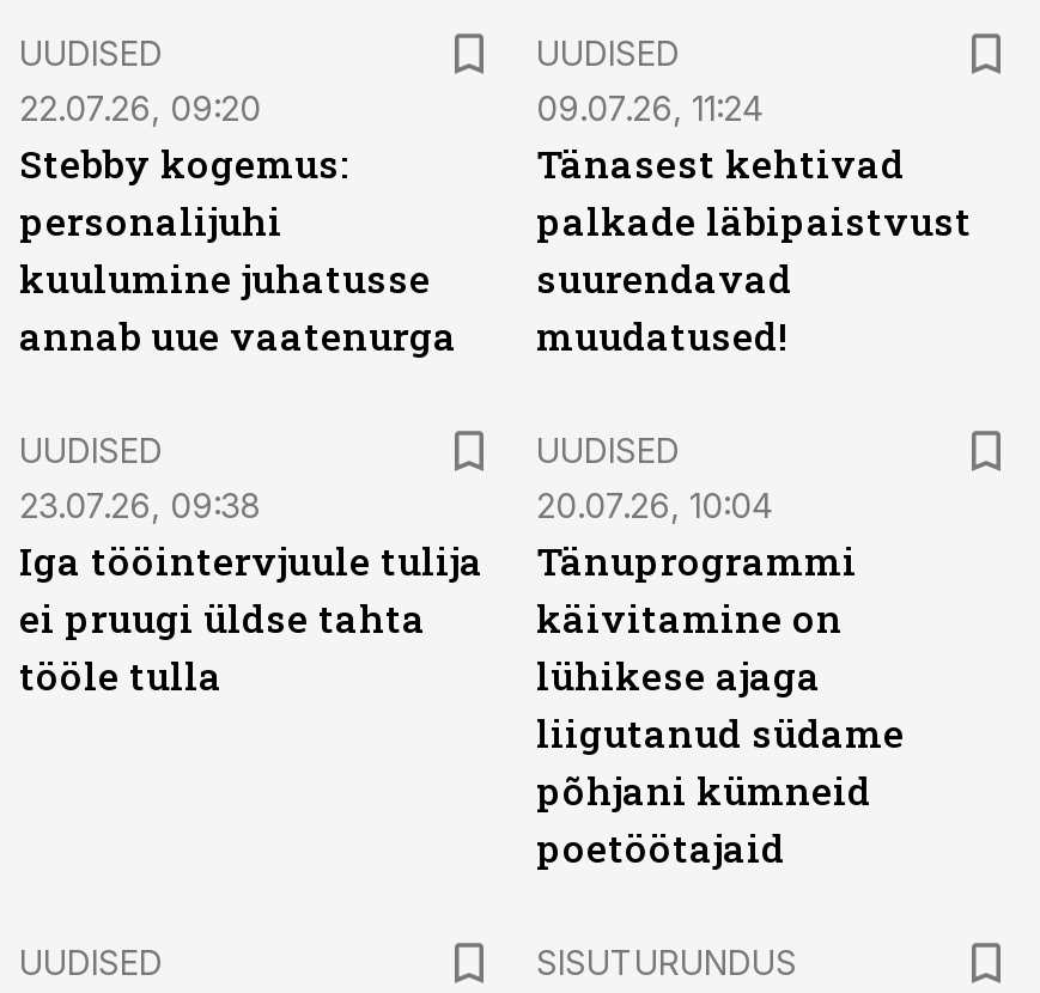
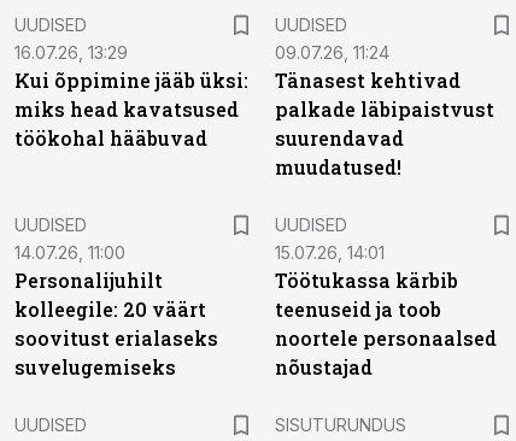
[19,87,457,360] 22.07.26, 09:20 | Stebby kogemus: | personalijuhi | kuulumine juhatusse | annab uue vaatenurga -> [14,42,248,151] 16.07.26, 13:29 | Kui õppimine jääb üksi: | miks head kavatsused | töökohal hääbuvad
[19,485,483,700] 23.07.26, 09:38 | Iga tööintervjuule tulija | ei pruugi üldse tahta | tööle tulla -> [14,242,218,380] 14.07.26, 11:00 | Personalijuhilt | kolleegile: 20 väärt | soovitust erialaseks | suvelugemiseks
[536,485,905,872] 20.07.26, 10:04 | Tänuprogrammi | käivitamine on | lühikese ajaga | liigutanud südame | põhjani kümneid | poetöötajaid -> [275,242,497,380] 15.07.26, 14:01 | Töötukassa kärbib | teenuseid ja toob | noortele personaalsed | nõustajad

